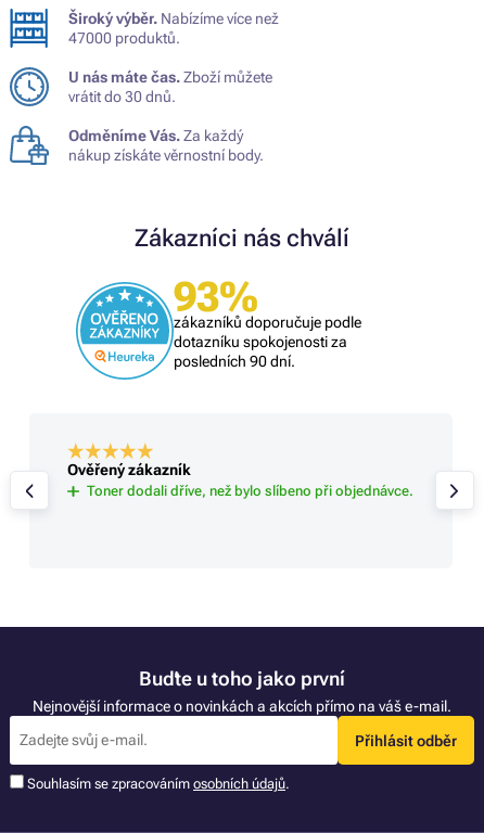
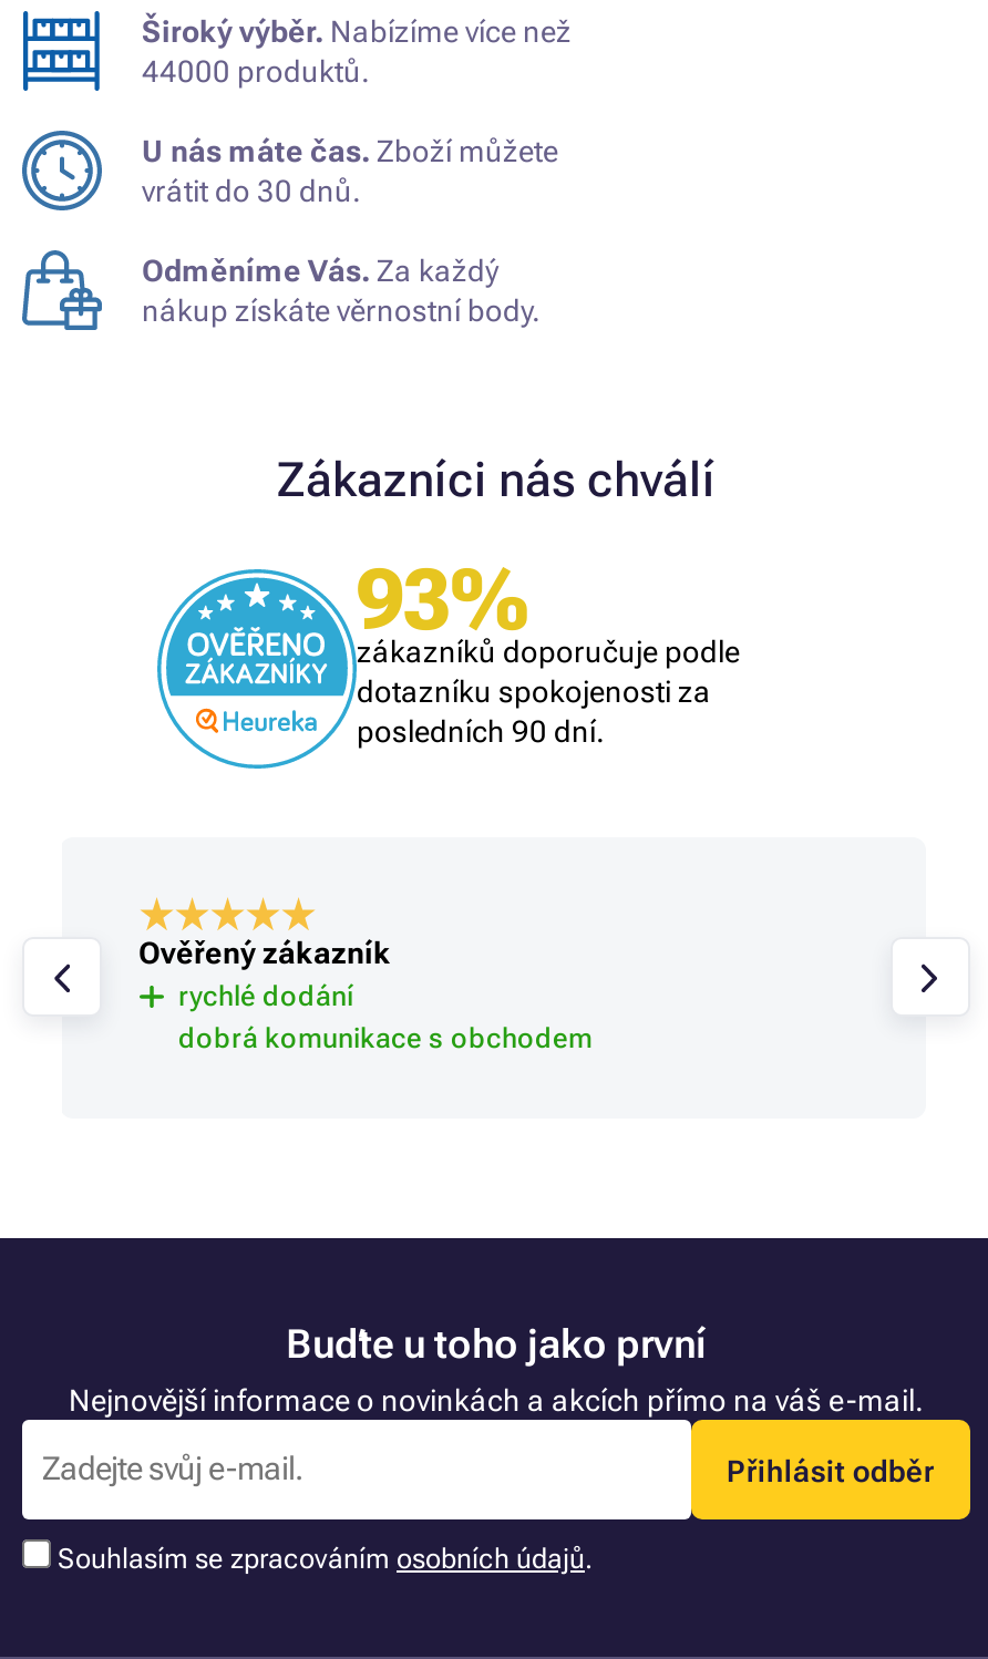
[68,29,180,47] 47000 produktů. -> [142,53,370,88] 44000 produktů.
[86,483,413,499] Toner dodali dříve, než bylo slíbeno při objednávce. -> [178,979,593,1055] rychlé dodání | dobrá komunikace s obchodem

